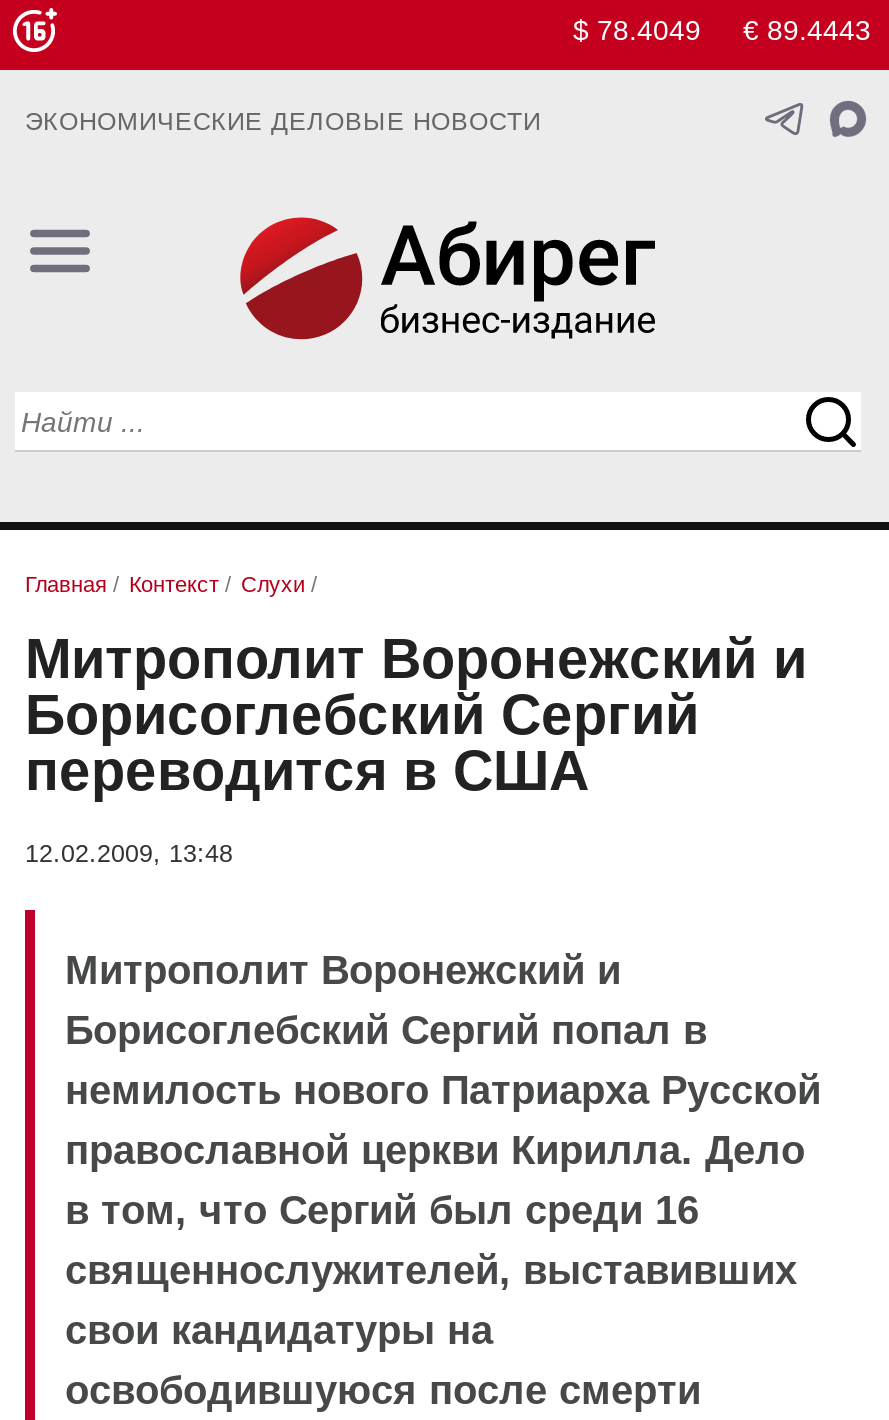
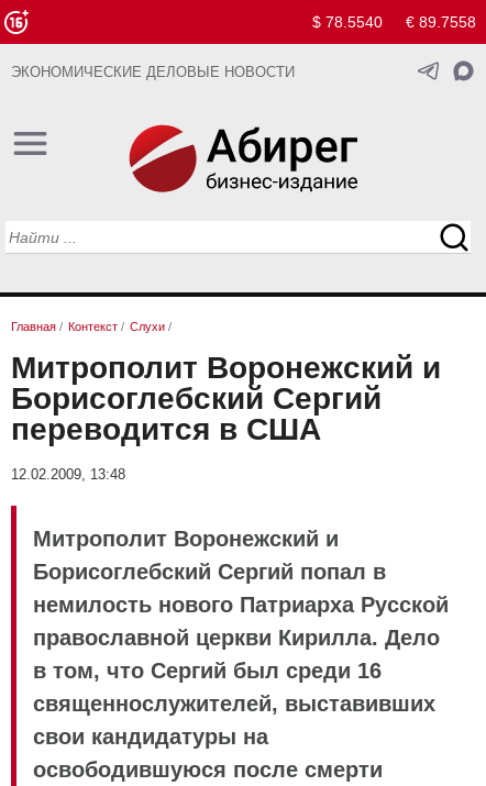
[573,14,701,46] $ 78.4049 -> [312,13,383,31] $ 78.5540
[743,14,871,46] € 89.4443 -> [406,13,476,31] € 89.7558

